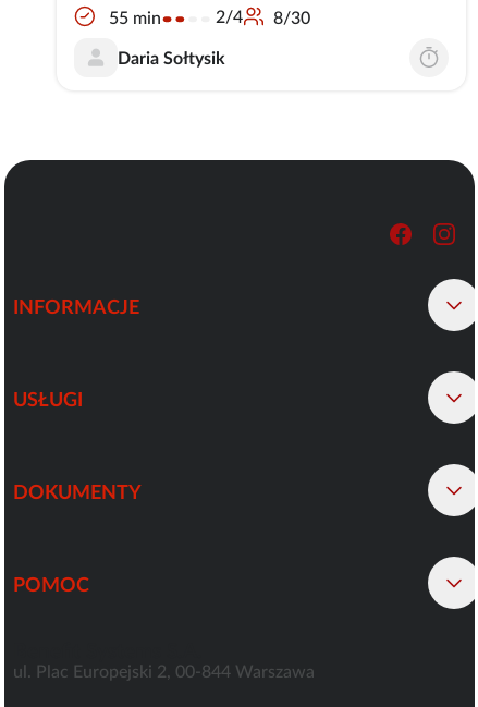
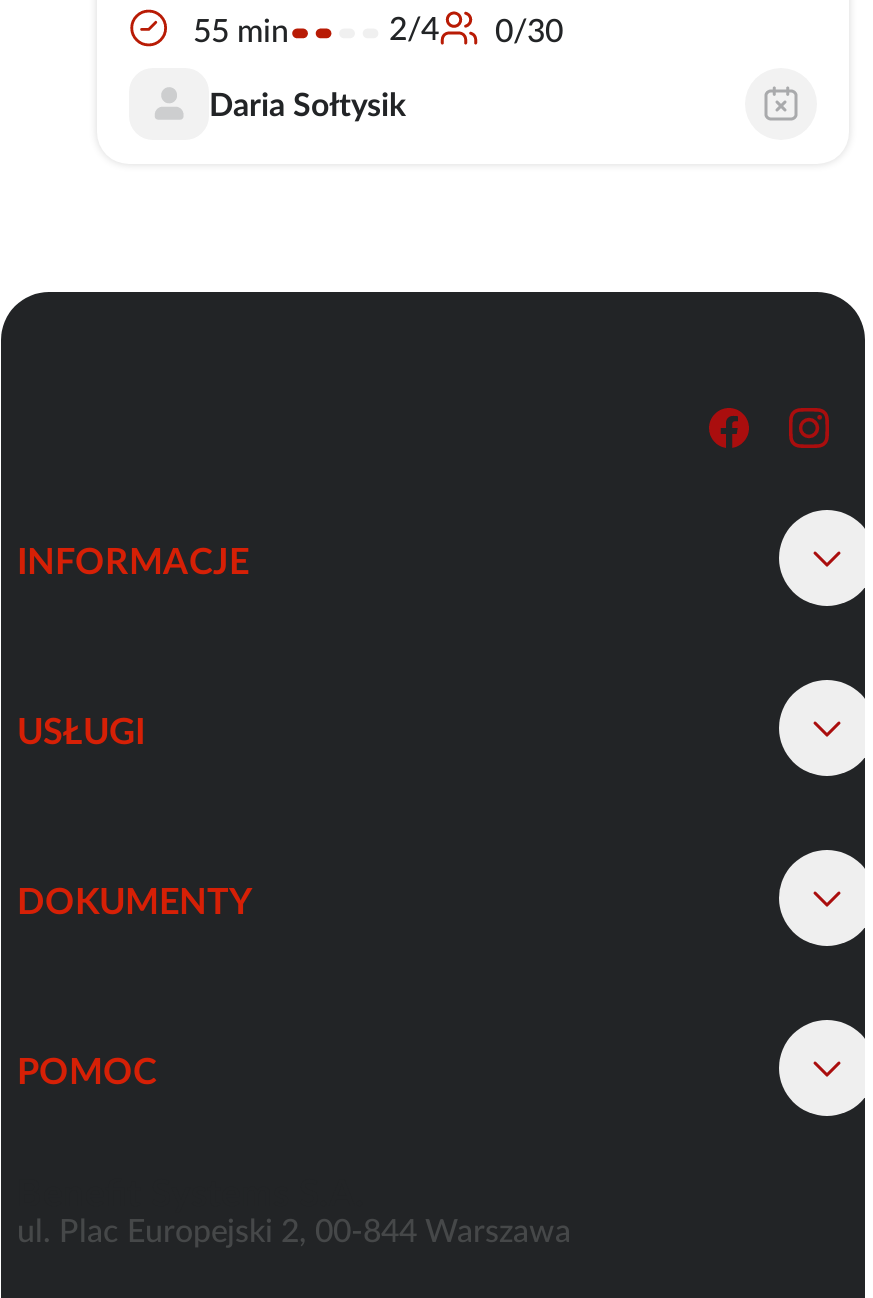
[211,7,310,27] 2/4 8/30 -> [381,11,563,47] 2/4 0/30

